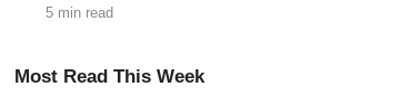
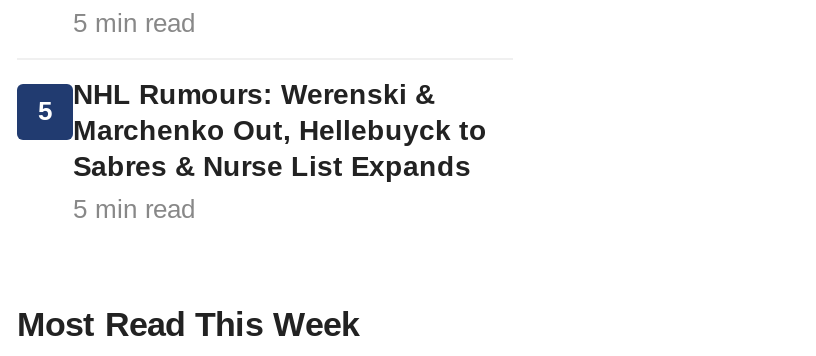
none -> [38,97,52,127] 5
none -> [73,79,487,225] NHL Rumours: Werenski & | Marchenko Out, Hellebuyck to | Sabres & Nurse List Expands | 5 min read

